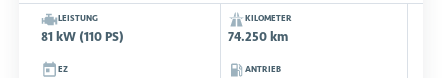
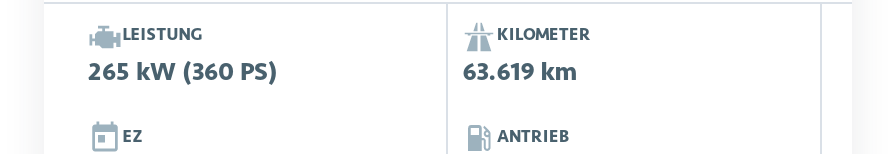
[41,29,124,45] 81 kW (110 PS) -> [88,56,278,88] 265 kW (360 PS)
[228,29,288,45] 74.250 km -> [462,56,576,88] 63.619 km

